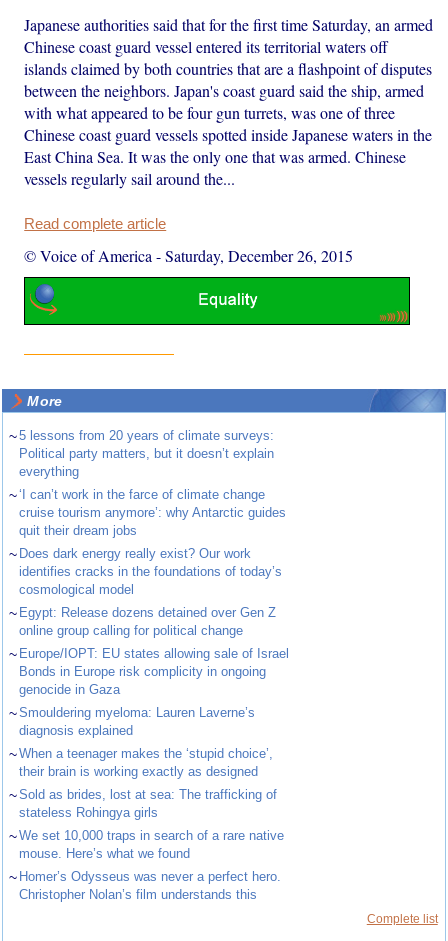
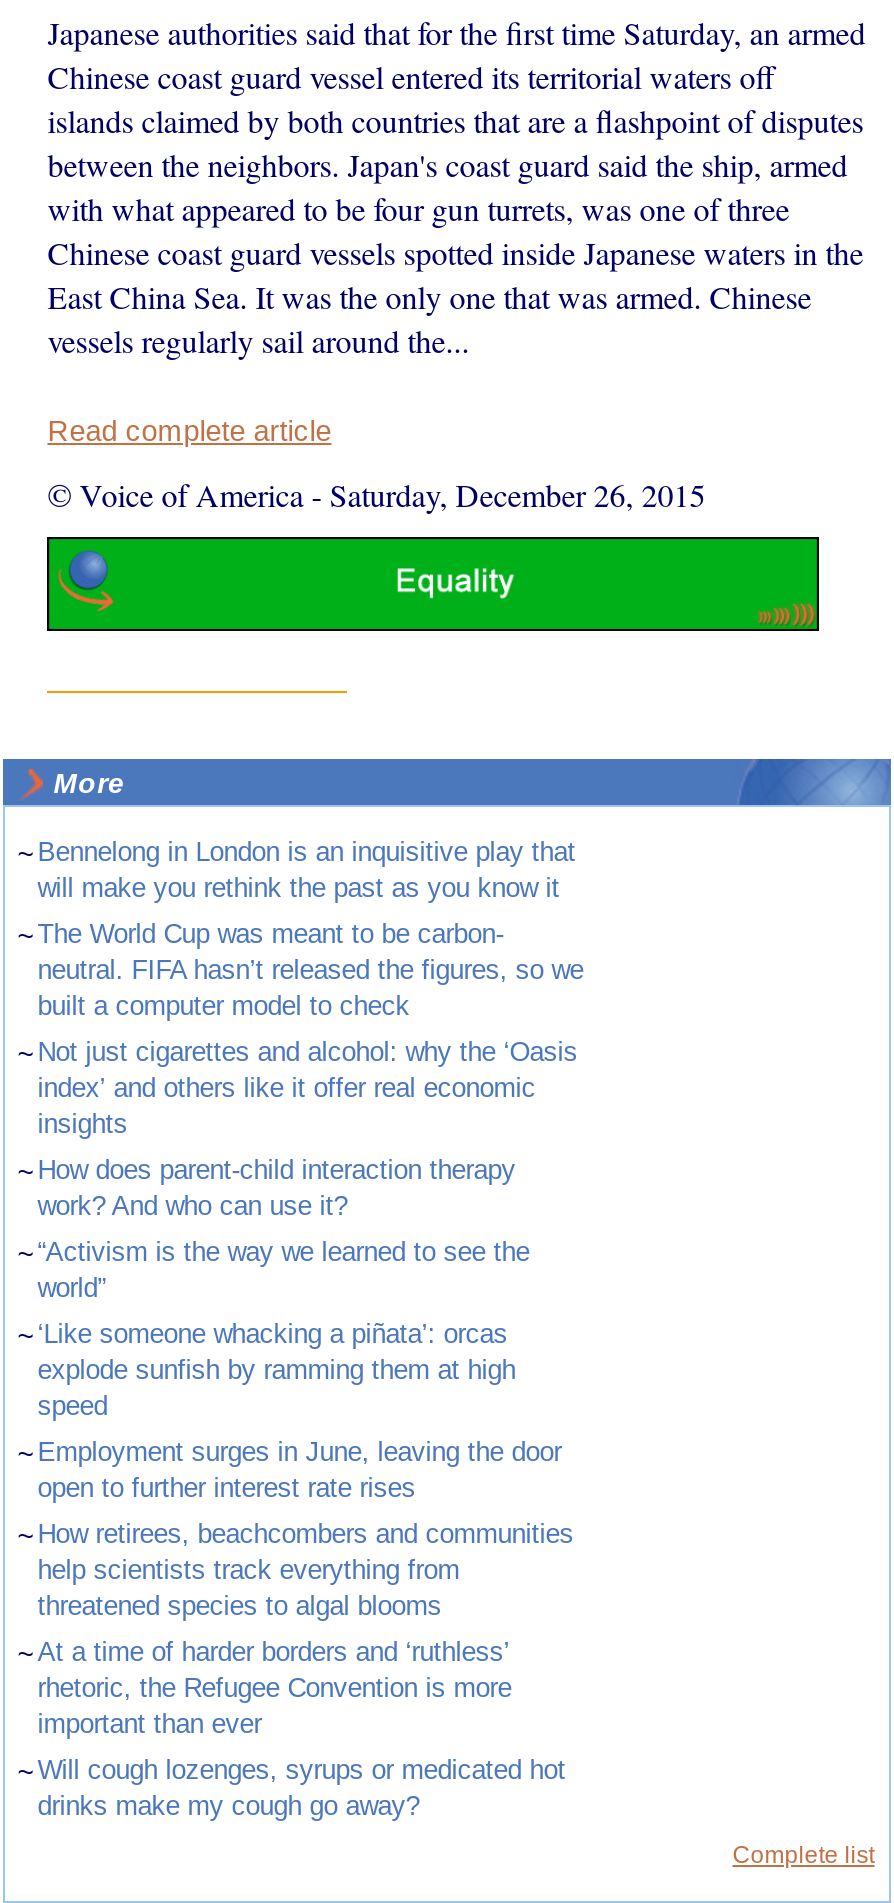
[9,428,274,479] ~ 5 lessons from 20 years of climate surveys: | Political party matters, but it doesn’t explain | everything -> [17,838,575,904] ~ Bennelong in London is an inquisitive play that | will make you rethink the past as you know it
[9,487,286,538] ~ ‘I can’t work in the farce of climate change | cruise tourism anymore’: why Antarctic guides | quit their dream jobs -> [17,920,583,1022] ~ The World Cup was meant to be carbon- | neutral. FIFA hasn’t released the figures, so we | built a computer model to check
[9,546,282,597] ~ Does dark energy really exist? Our work | identifies cracks in the foundations of today’s | cosmological model -> [17,1038,577,1140] ~ Not just cigarettes and alcohol: why the ‘Oasis | index’ and others like it offer real economic | insights
[9,605,276,638] ~ Egypt: Release dozens detained over Gen Z | online group calling for political change -> [17,1156,515,1222] ~ How does parent-child interaction therapy | work? And who can use it?
[9,646,289,697] ~ Europe/IOPT: EU states allowing sale of Israel | Bonds in Europe risk complicity in ongoing | genocide in Gaza -> [17,1238,529,1304] ~ “Activism is the way we learned to see the | world”
[9,705,255,738] ~ Smouldering myeloma: Lauren Laverne’s | diagnosis explained -> [17,1320,515,1422] ~ ‘Like someone whacking a piñata’: orcas | explode sunfish by ramming them at high | speed
[9,746,273,779] ~ When a teenager makes the ‘stupid choice’, | their brain is working exactly as designed -> [17,1438,561,1504] ~ Employment surges in June, leaving the door | open to further interest rate rises
[9,787,277,820] ~ Sold as brides, lost at sea: The trafficking of | stateless Rohingya girls -> [17,1520,573,1622] ~ How retirees, beachcombers and communities | help scientists track everything from | threatened species to algal blooms
[9,828,284,861] ~ We set 10,000 traps in search of a rare native | mouse. Here’s what we found -> [17,1638,511,1740] ~ At a time of harder borders and ‘ruthless’ | rhetoric, the Refugee Convention is more | important than ever
[9,869,281,902] ~ Homer’s Odysseus was never a perfect hero. | Christopher Nolan’s film understands this -> [17,1756,565,1822] ~ Will cough lozenges, syrups or medicated hot | drinks make my cough go away?

